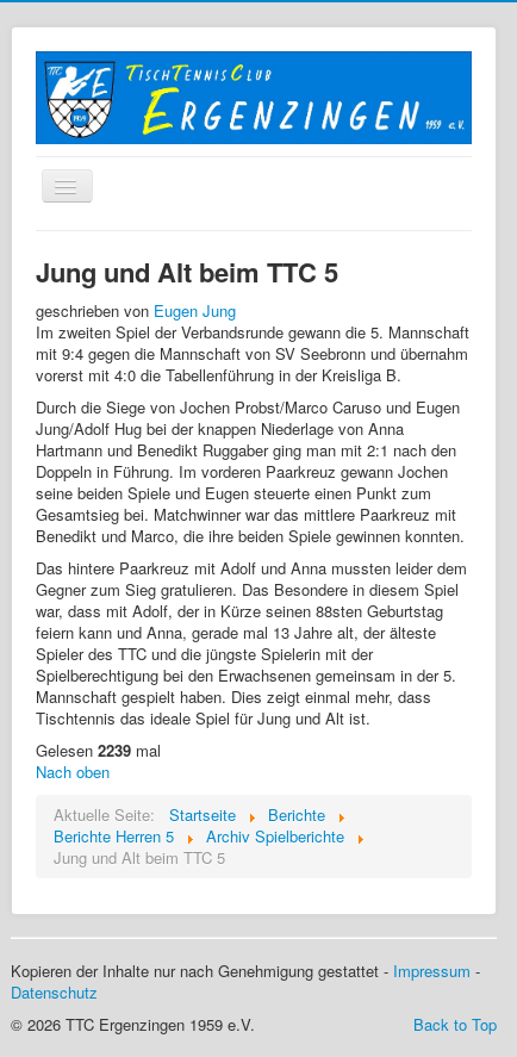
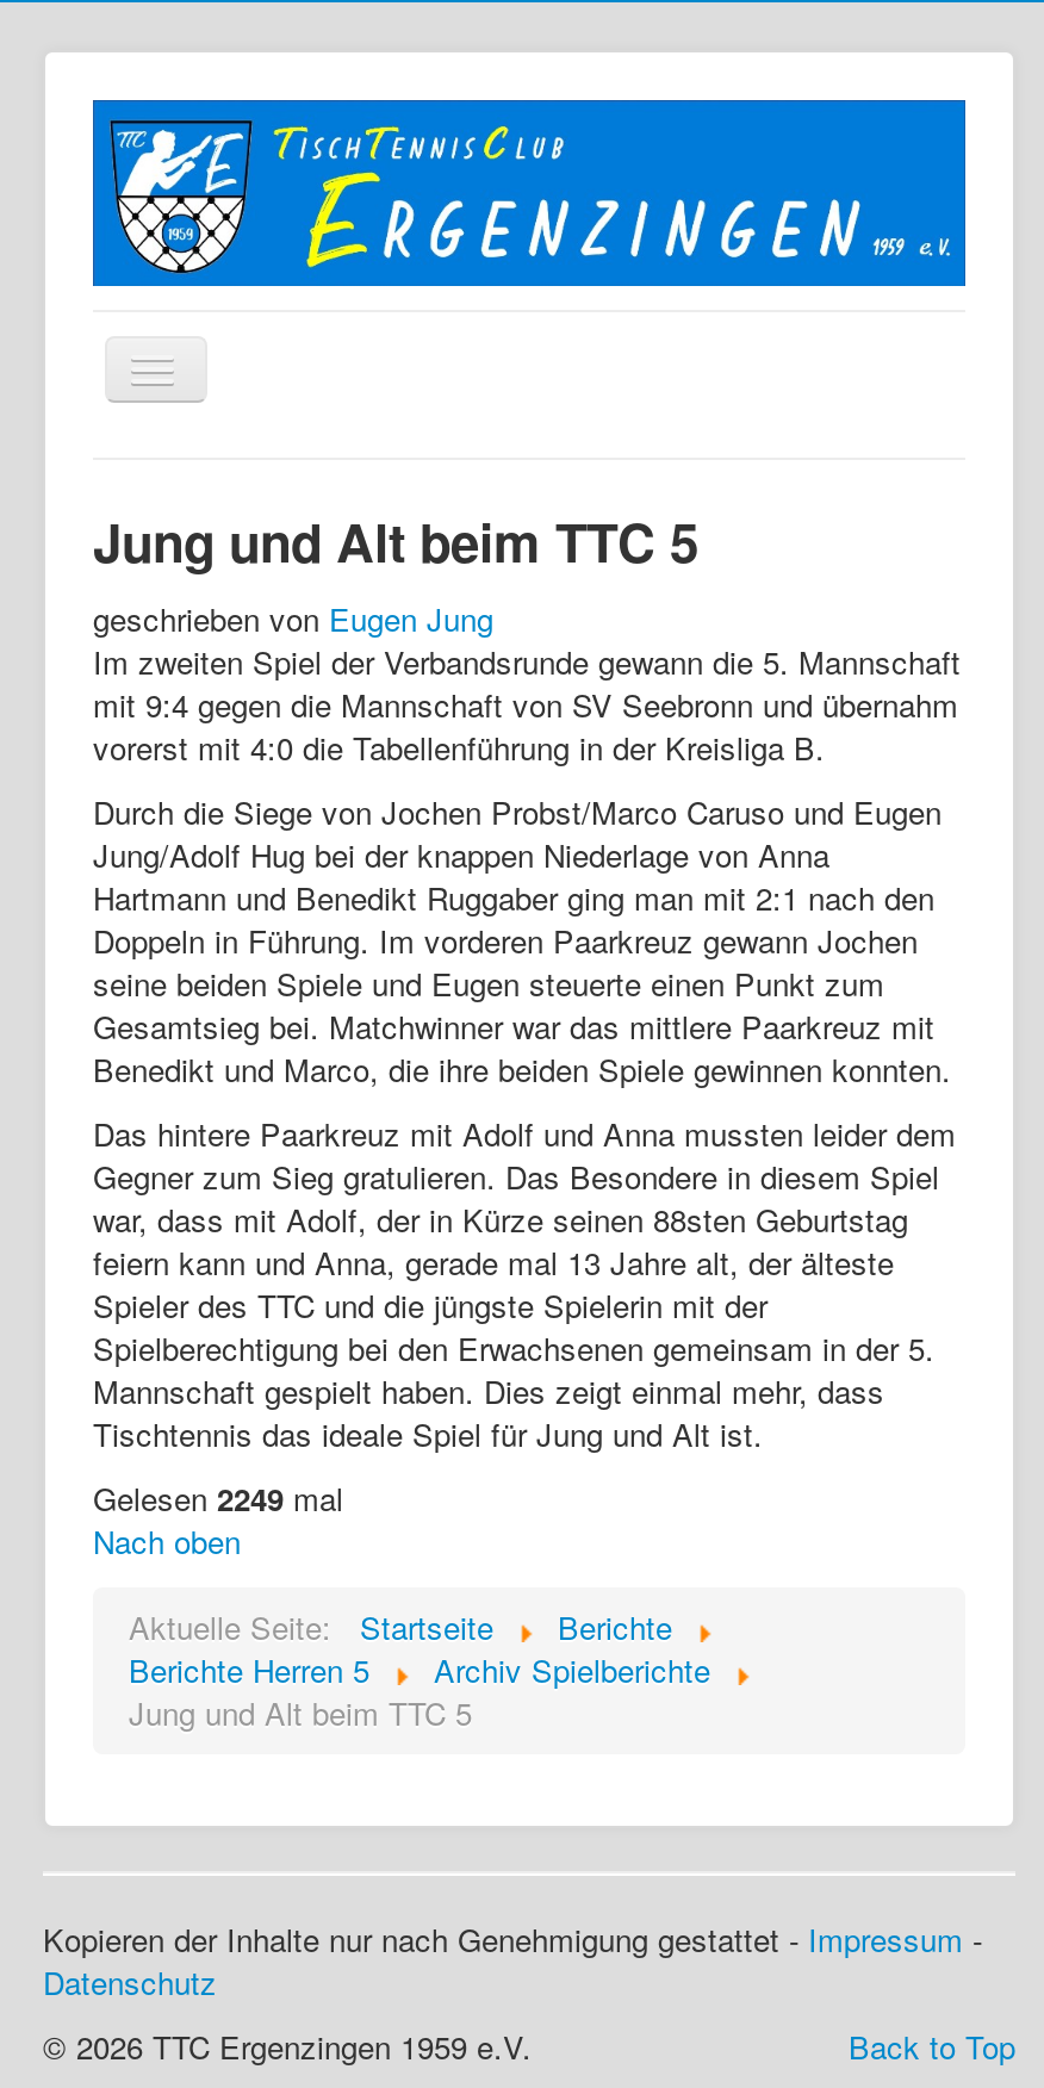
[36,738,161,761] Gelesen 2239 mal -> [93,1475,343,1520] Gelesen 2249 mal

